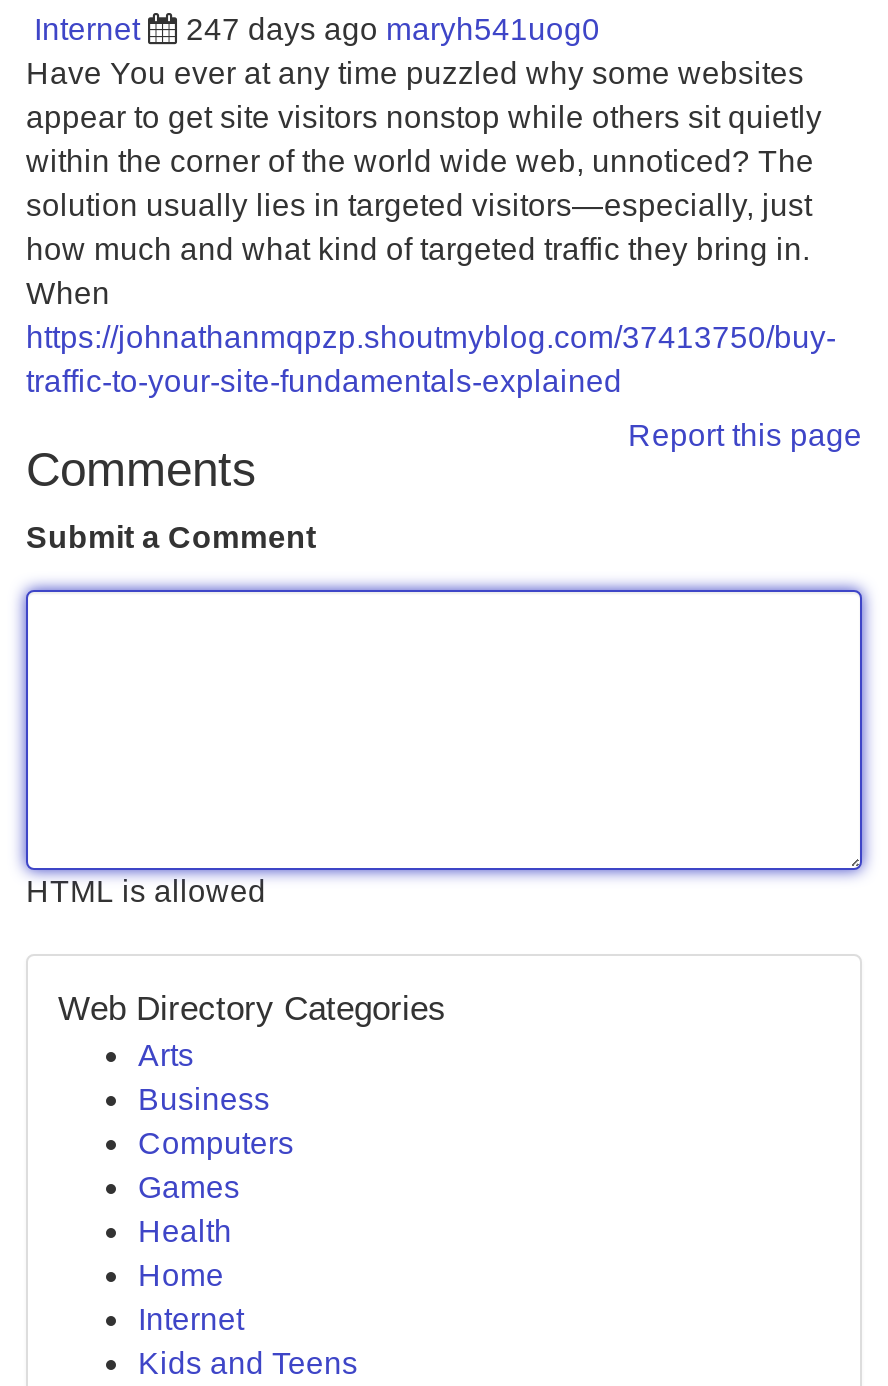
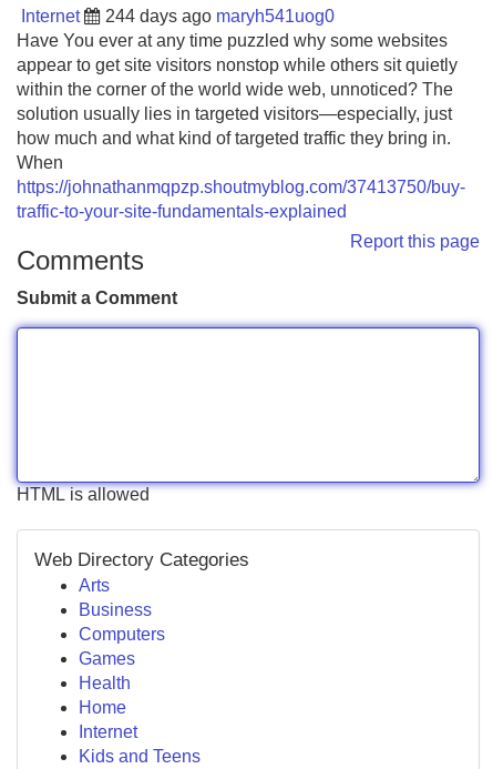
[186,12,600,46] 247 days ago maryh541uog0 -> [105,7,335,26] 244 days ago maryh541uog0

